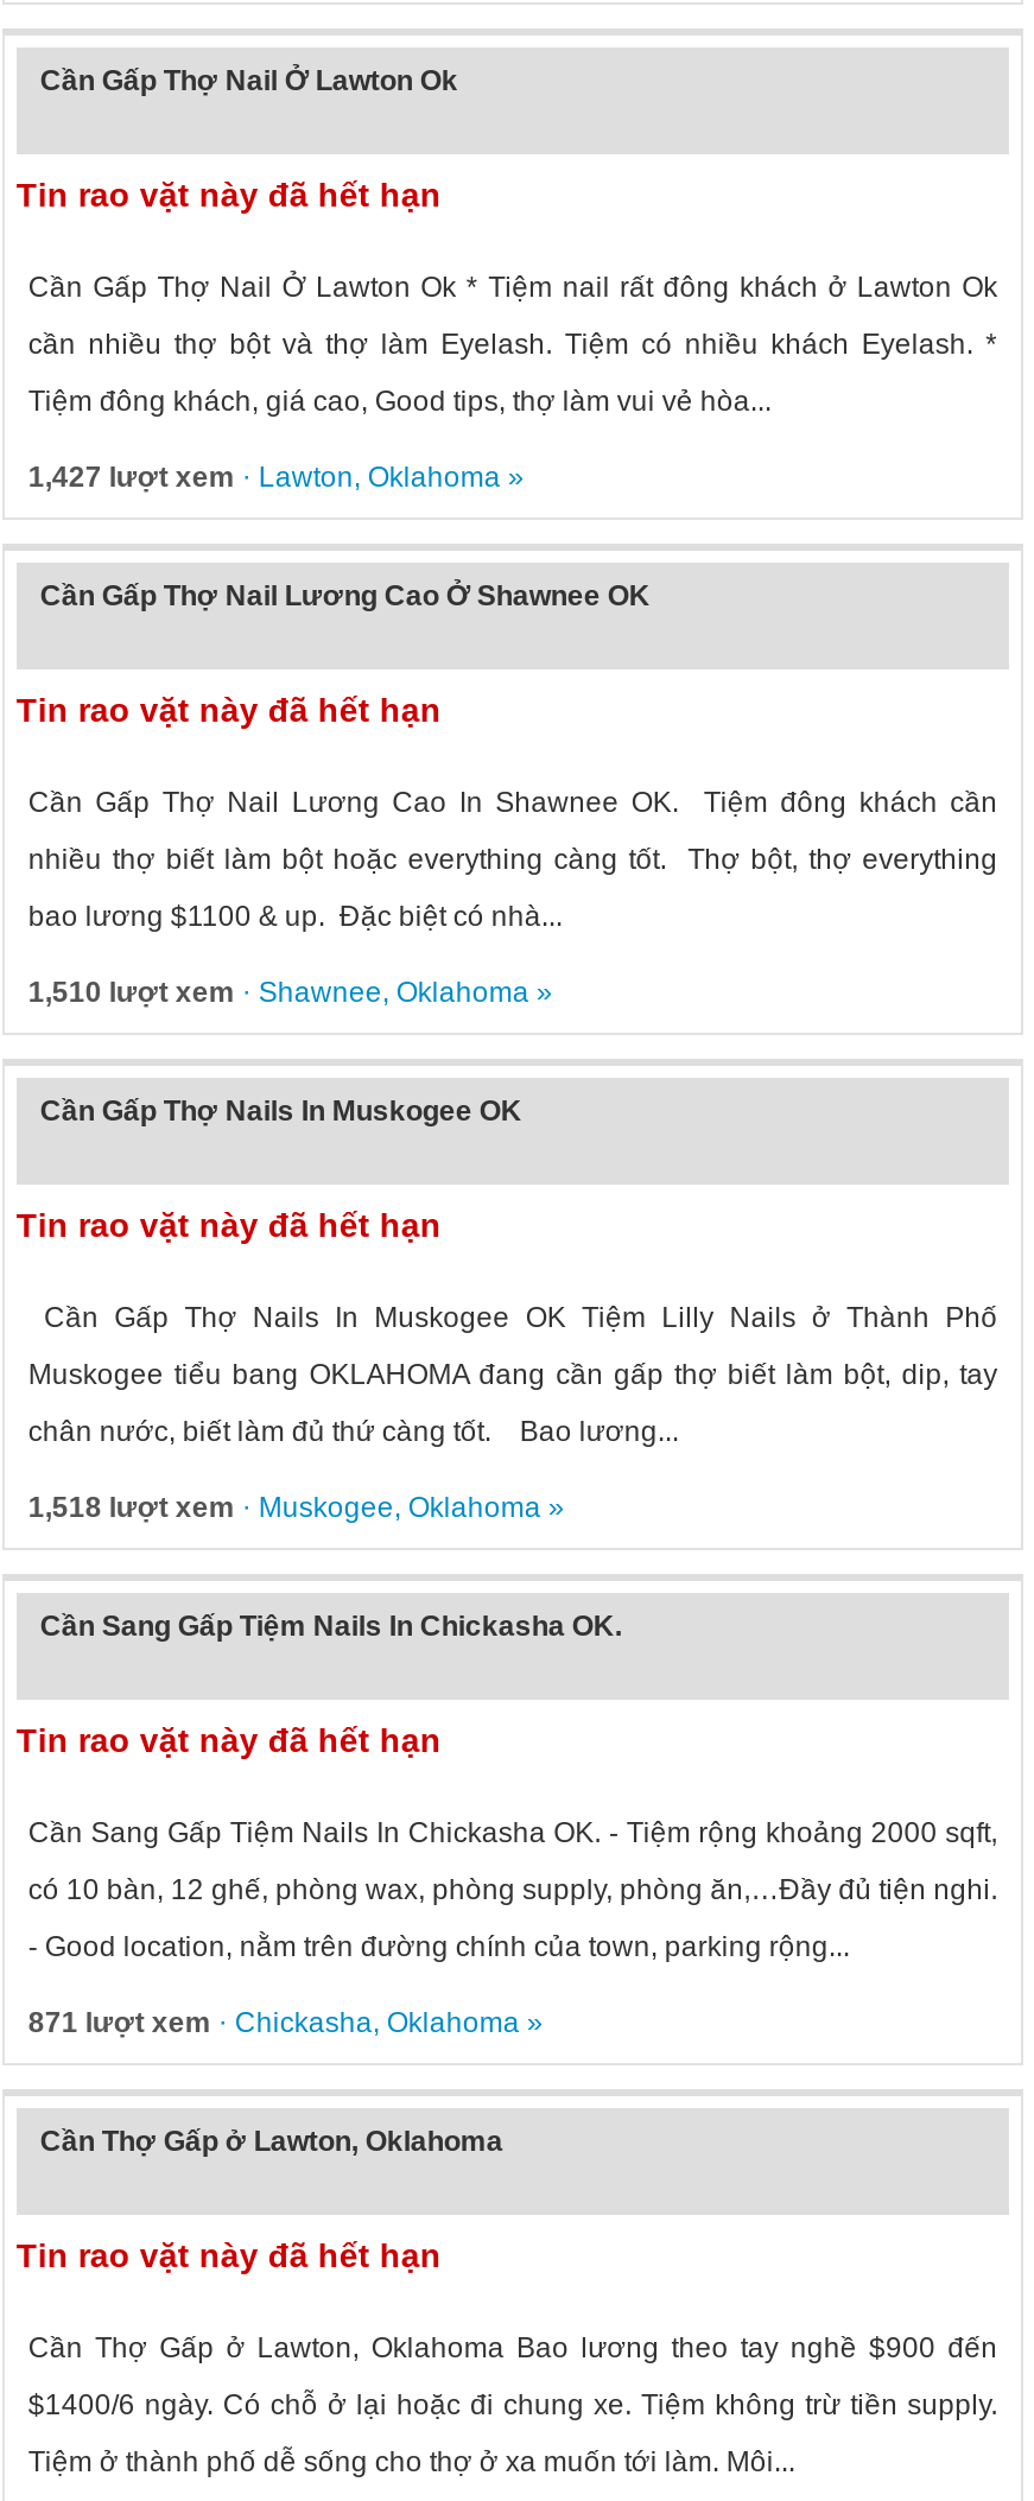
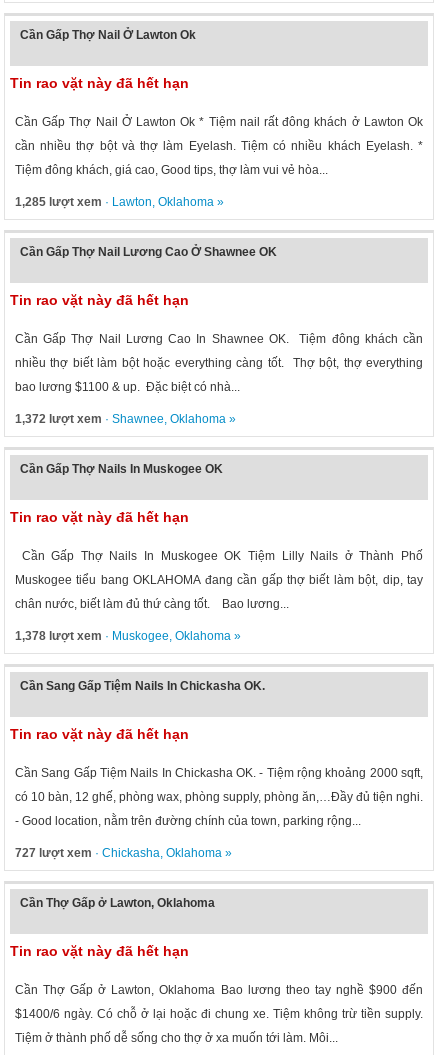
[28,461,524,494] 1,427 lượt xem · Lawton, Oklahoma» -> [15,195,224,209] 1,285 lượt xem · Lawton, Oklahoma»
[28,976,553,1009] 1,510 lượt xem · Shawnee, Oklahoma» -> [15,412,236,426] 1,372 lượt xem · Shawnee, Oklahoma»
[28,1491,565,1524] 1,518 lượt xem · Muskogee, Oklahoma» -> [15,629,241,643] 1,378 lượt xem · Muskogee, Oklahoma»
[28,2006,543,2039] 871 lượt xem · Chickasha, Oklahoma» -> [15,846,232,860] 727 lượt xem · Chickasha, Oklahoma»

